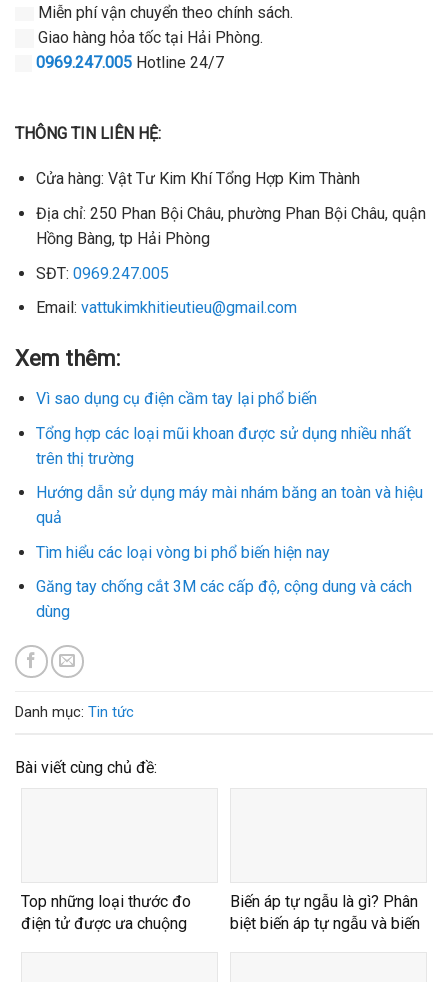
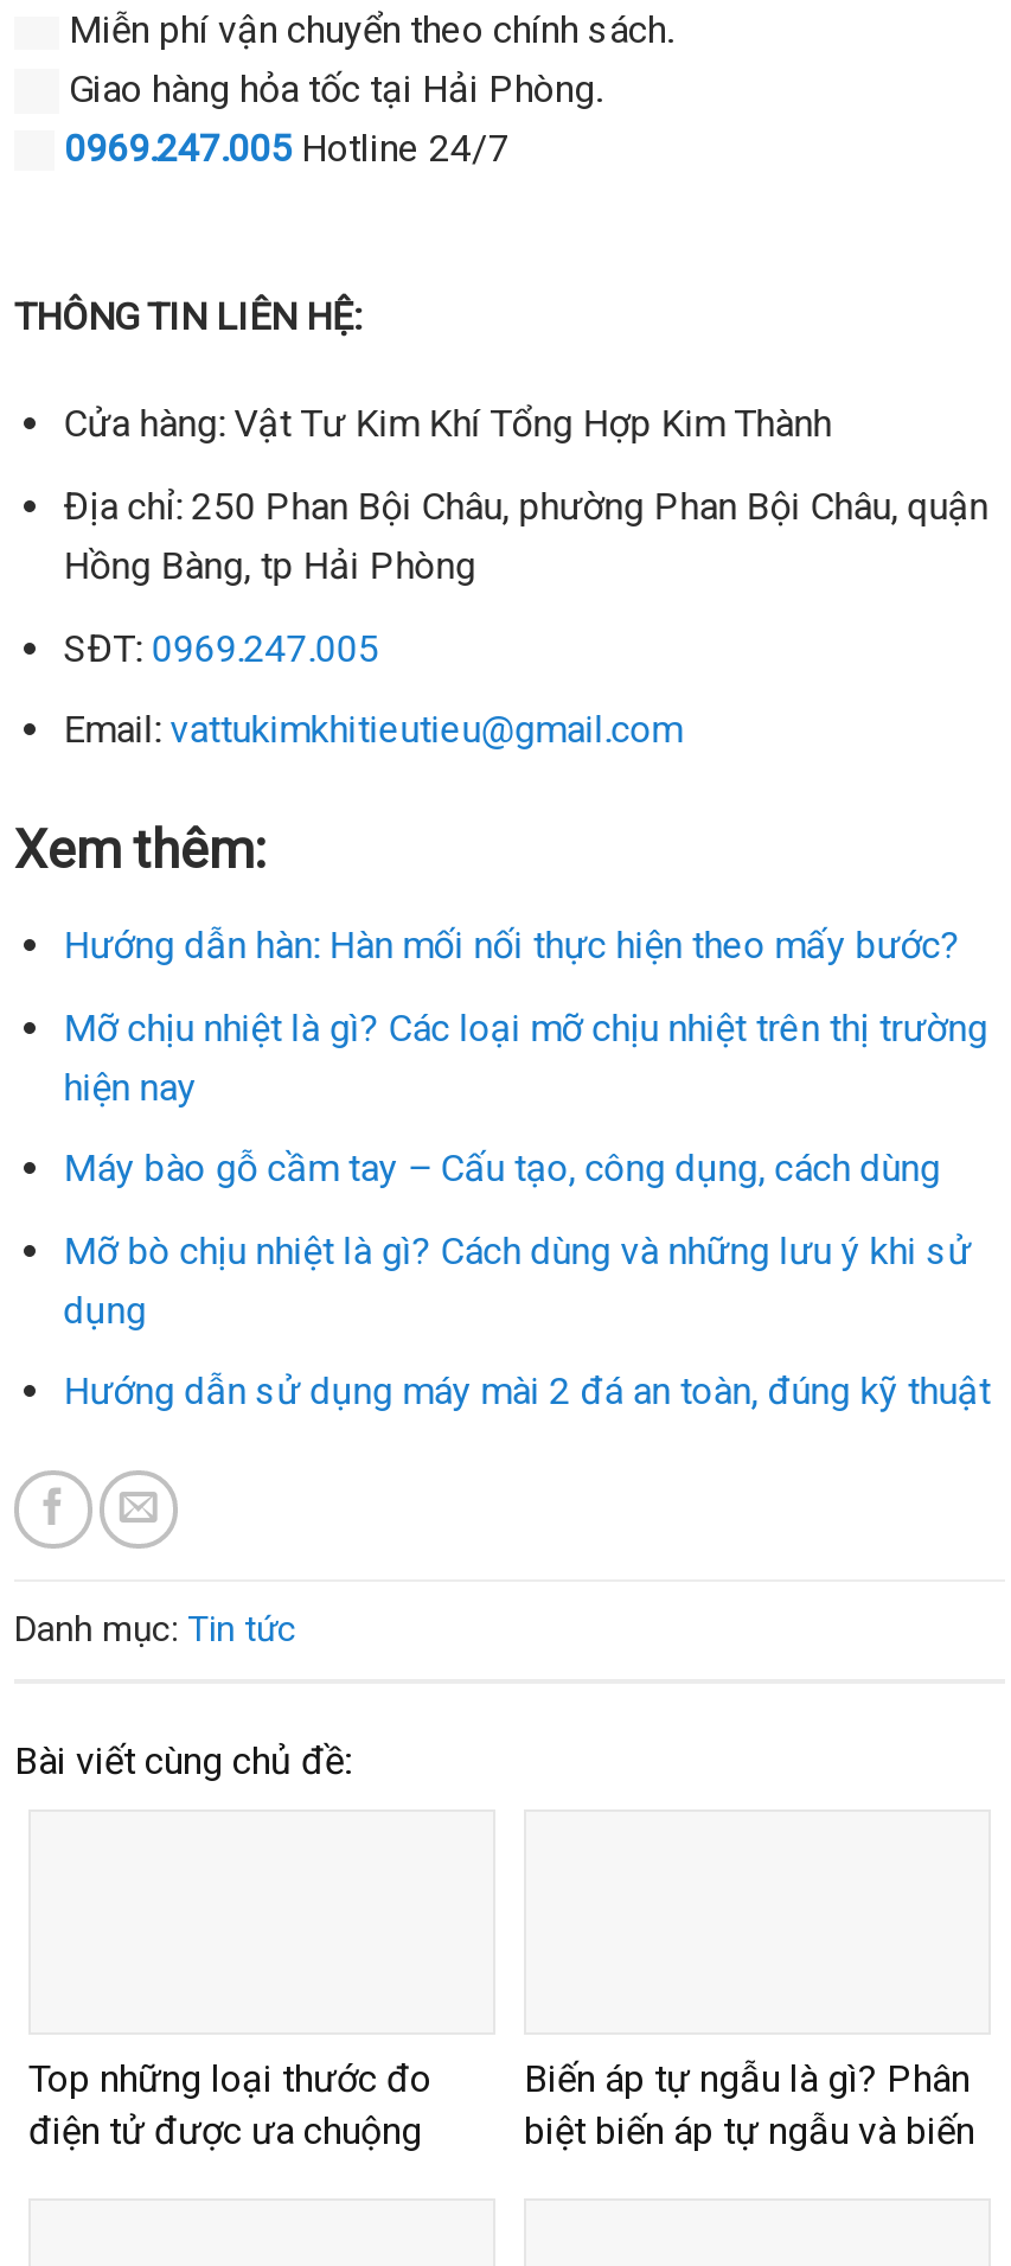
[36,389,317,408] Vì sao dụng cụ điện cầm tay lại phổ biến -> [64,923,960,968] Hướng dẫn hàn: Hàn mối nối thực hiện theo mấy bước?
[36,424,411,468] Tổng hợp các loại mũi khoan được sử dụng nhiều nhất | trên thị trường -> [64,1005,988,1109] Mỡ chịu nhiệt là gì? Các loại mỡ chịu nhiệt trên thị trường | hiện nay
[36,483,423,527] Hướng dẫn sử dụng máy mài nhám băng an toàn và hiệu | quả -> [64,1146,941,1191] Máy bào gỗ cầm tay – Cấu tạo, công dụng, cách dùng
[36,543,330,562] Tìm hiểu các loại vòng bi phổ biến hiện nay -> [64,1228,971,1332] Mỡ bò chịu nhiệt là gì? Cách dùng và những lưu ý khi sử | dụng
[36,577,412,621] Găng tay chống cắt 3M các cấp độ, cộng dung và cách | dùng -> [64,1369,990,1414] Hướng dẫn sử dụng máy mài 2 đá an toàn, đúng kỹ thuật

